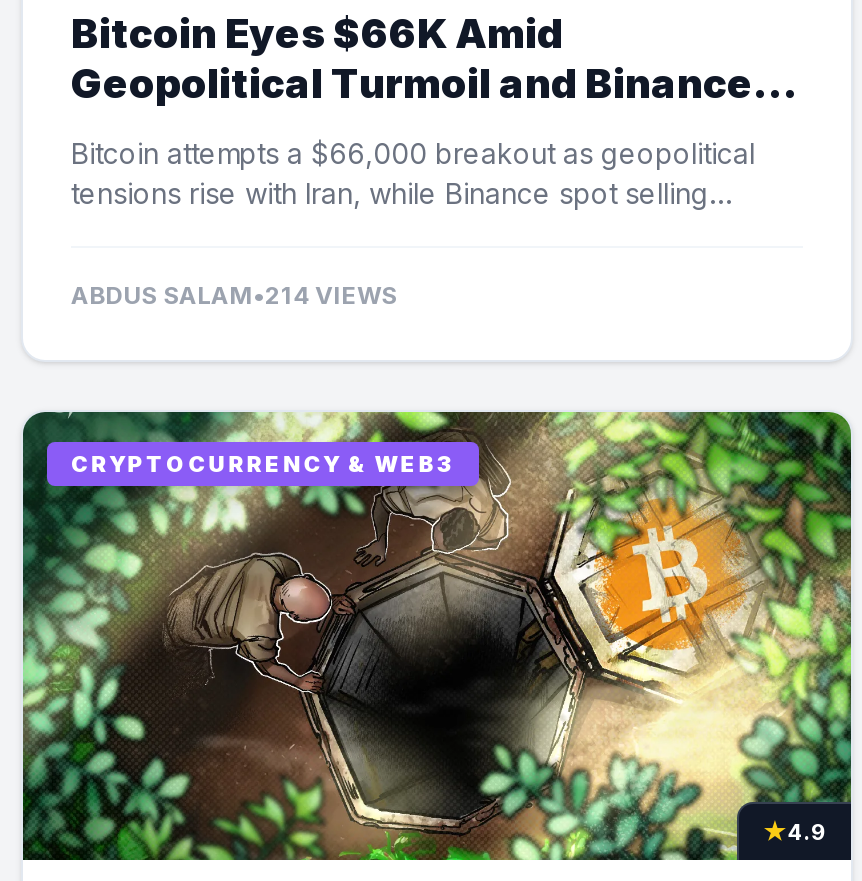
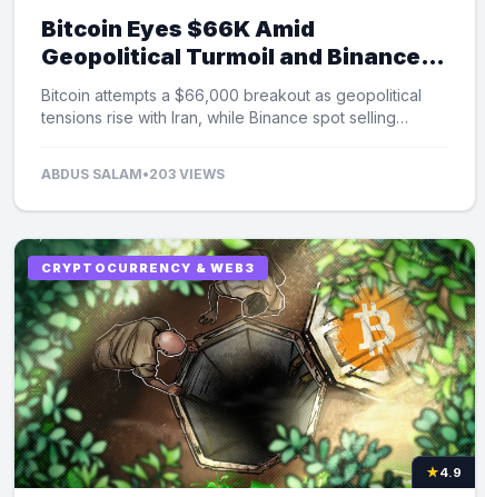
[71,280,397,310] ABDUS SALAM•214 VIEWS -> [41,166,225,182] ABDUS SALAM•203 VIEWS

